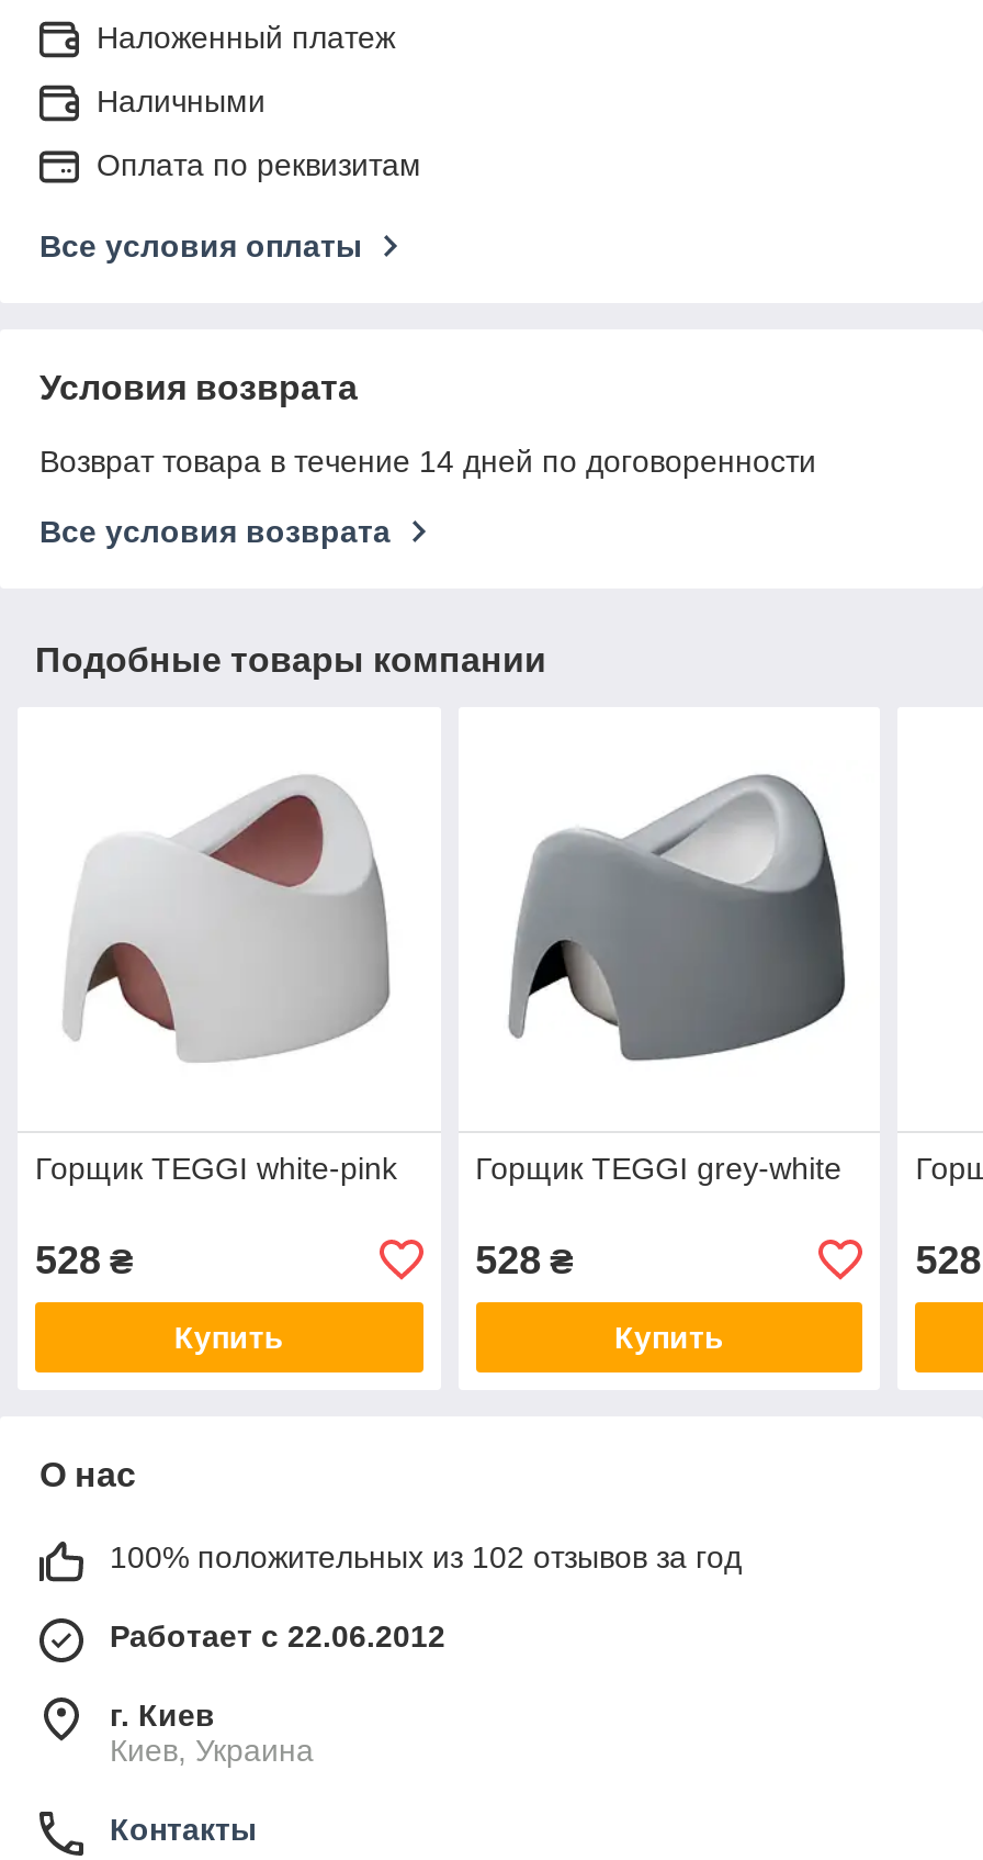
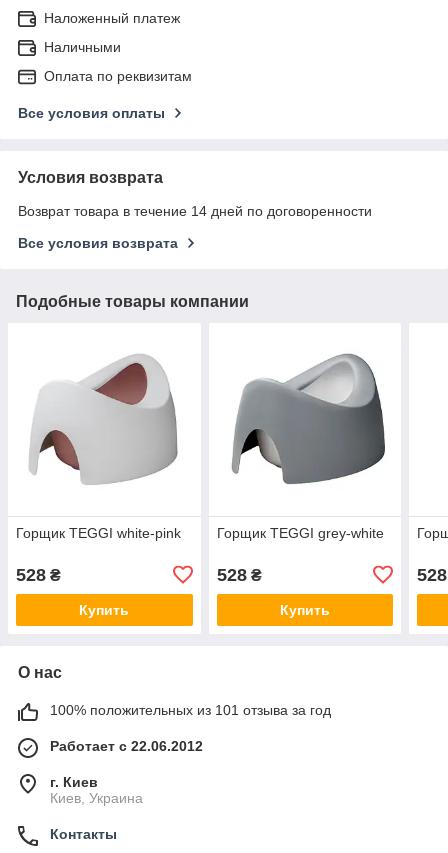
[110,1539,742,1574] 100% положительных из 102 отзывов за год -> [50,702,331,718] 100% положительных из 101 отзыва за год

